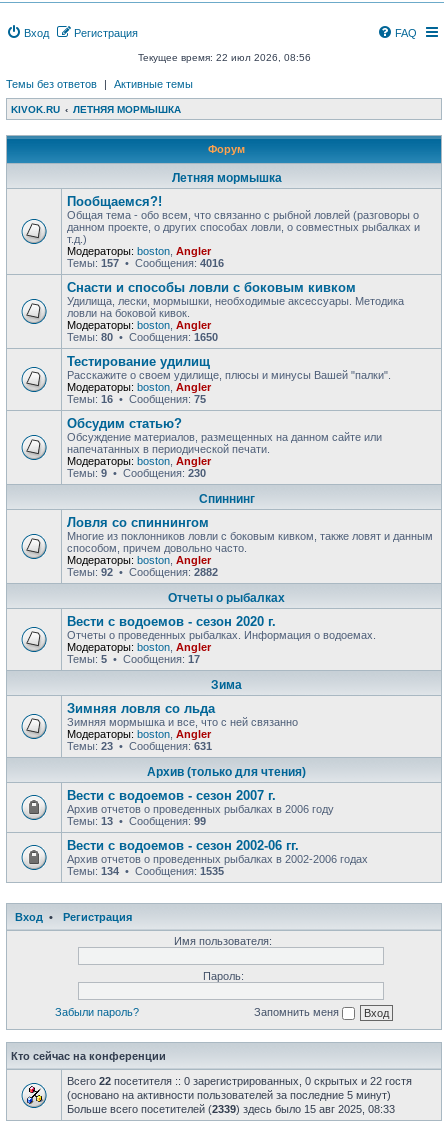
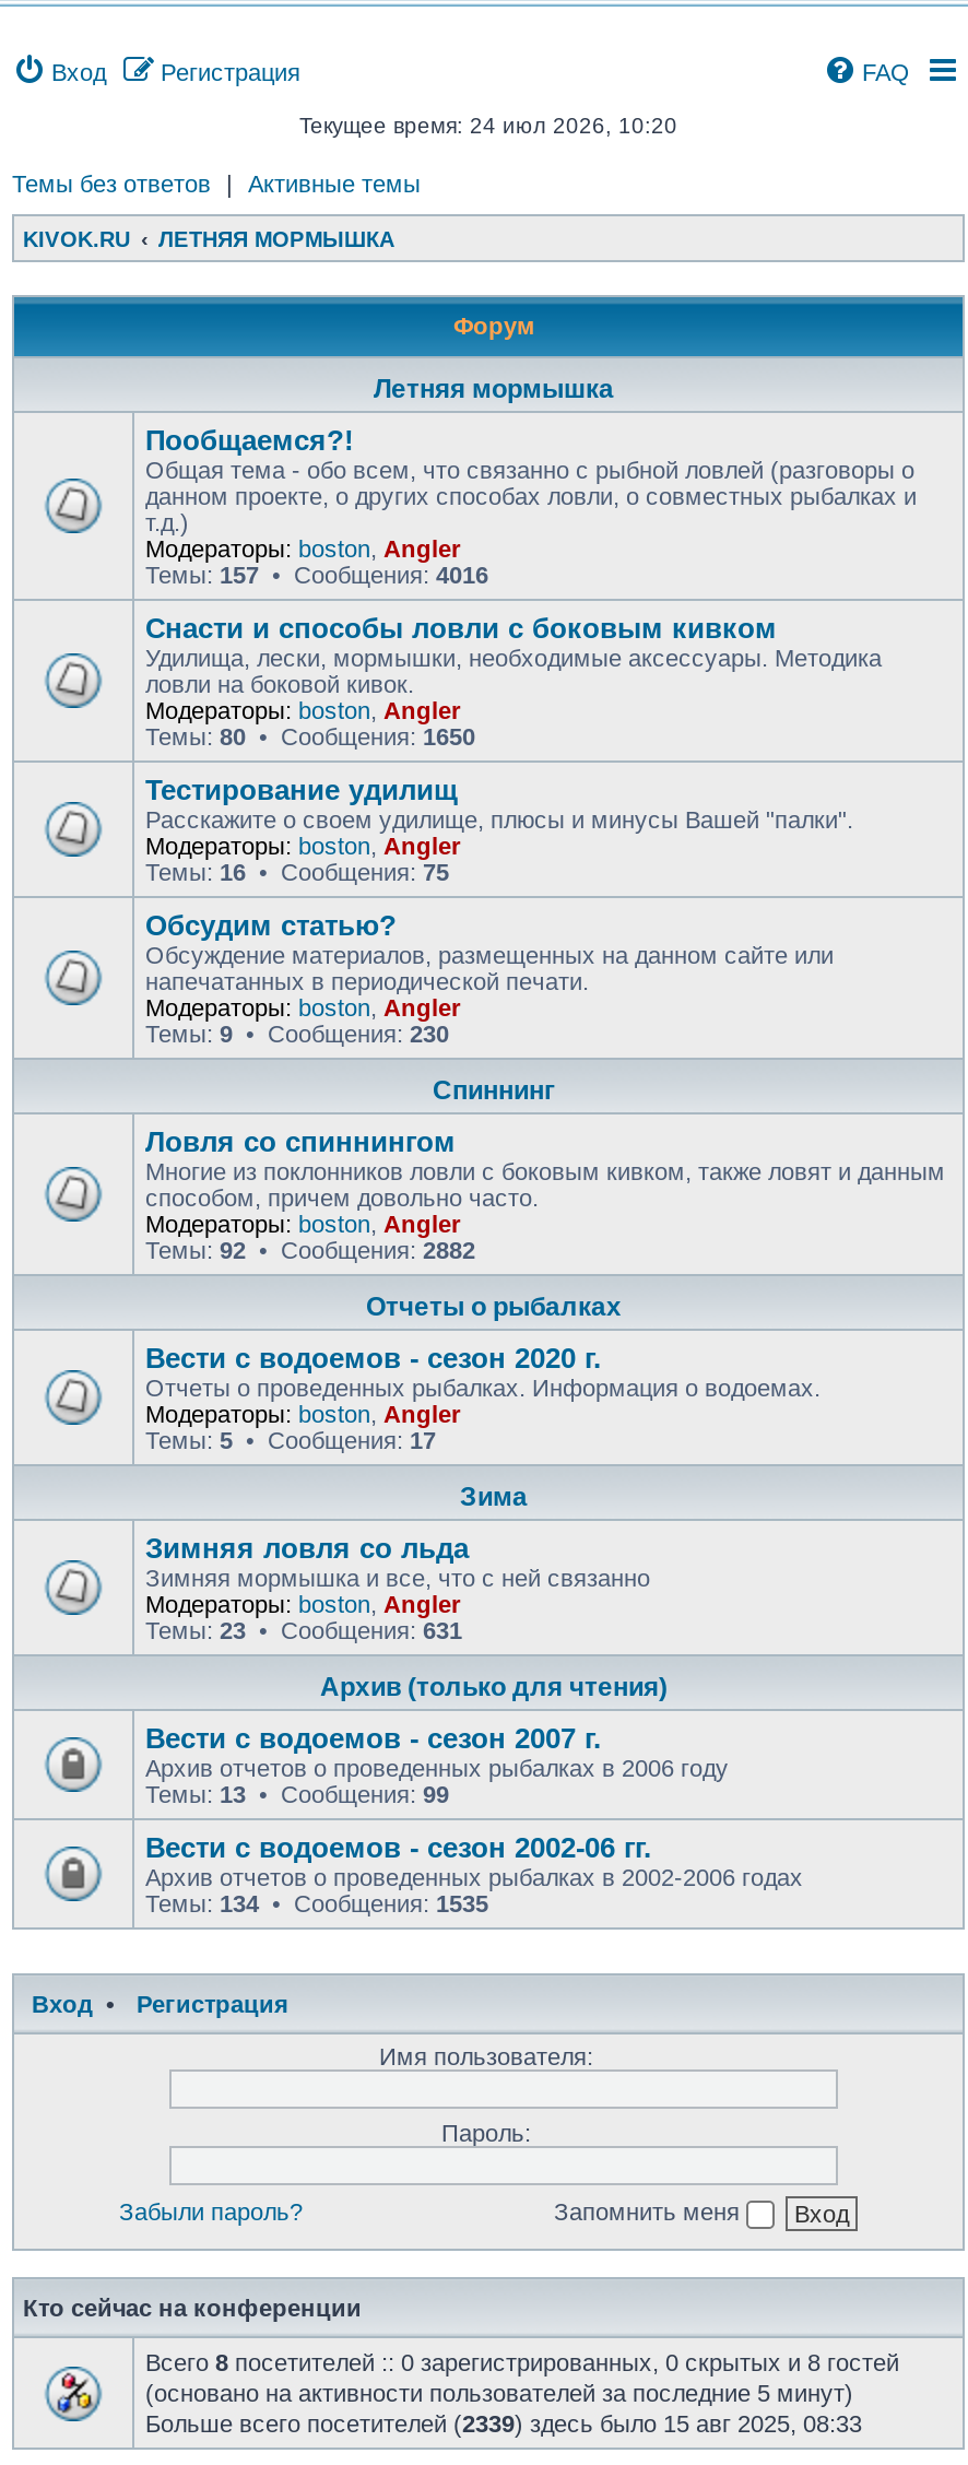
[137,52,310,63] Текущее время: 22 июл 2026, 08:56 -> [299,114,677,138] Текущее время: 24 июл 2026, 10:20
[67,1074,412,1086] Всего 22 посетителя :: 0 зарегистрированных, 0 скрытых и 22 гостя -> [145,2348,899,2374] Всего 8 посетителей :: 0 зарегистрированных, 0 скрытых и 8 гостей

